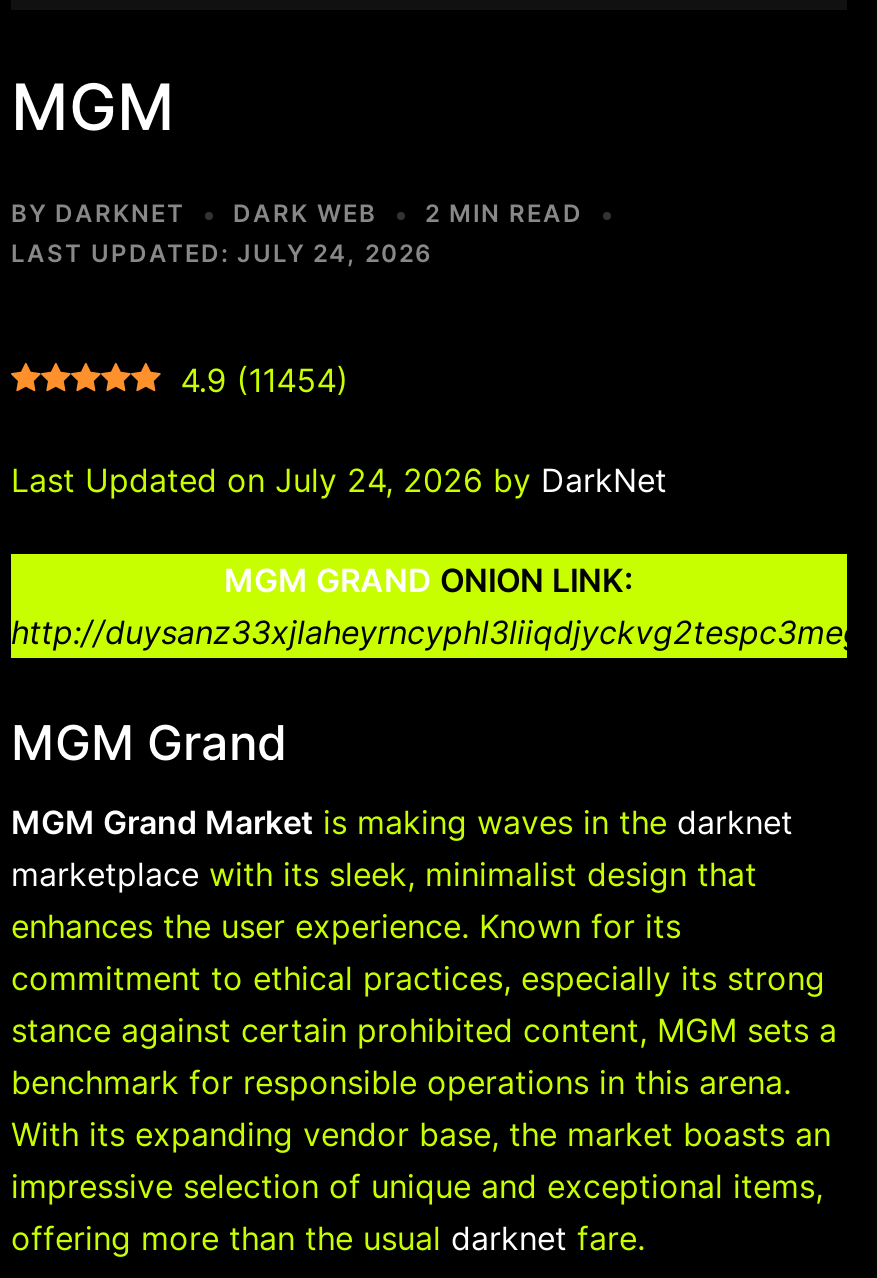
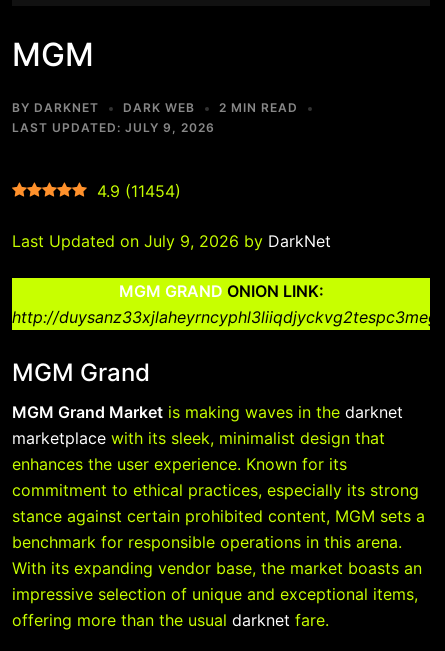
[11,238,433,268] LAST UPDATED: JULY 24, 2026 -> [12,120,215,135] LAST UPDATED: JULY 9, 2026
[11,460,667,500] Last Updated on July 24, 2026 by DarkNet -> [12,231,331,251] Last Updated on July 9, 2026 by DarkNet

